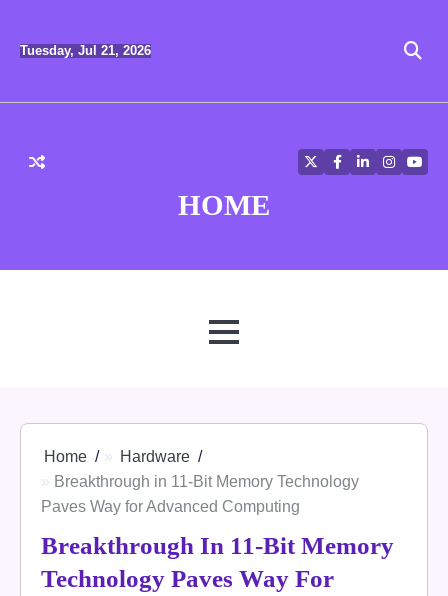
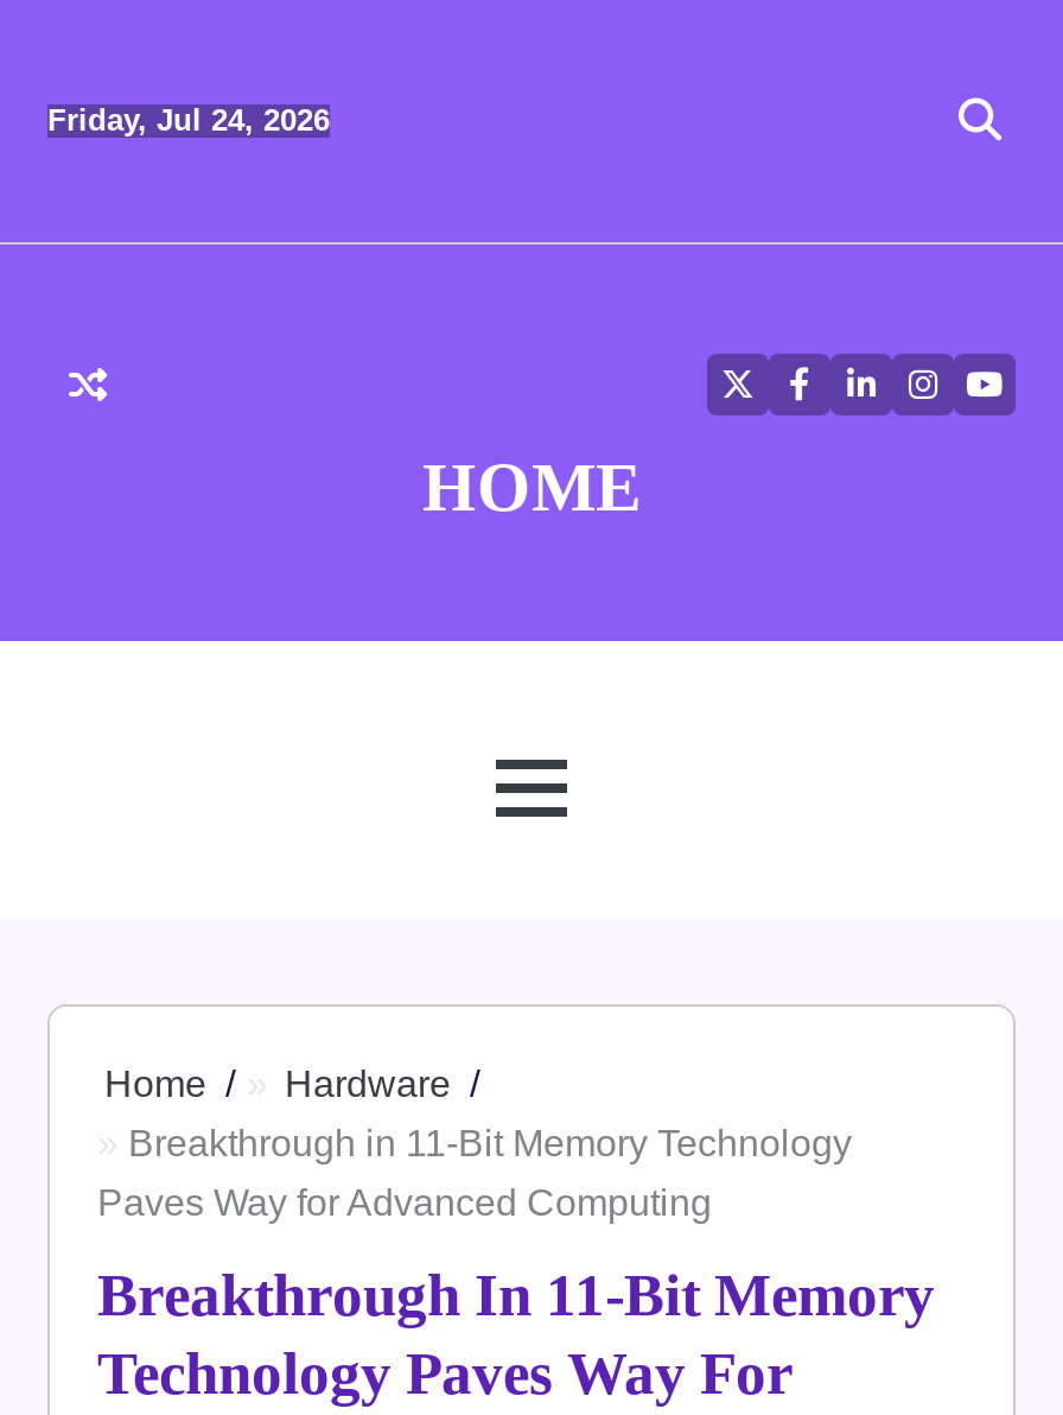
[20,43,151,58] Tuesday, Jul 21, 2026 -> [47,102,330,138] Friday, Jul 24, 2026

